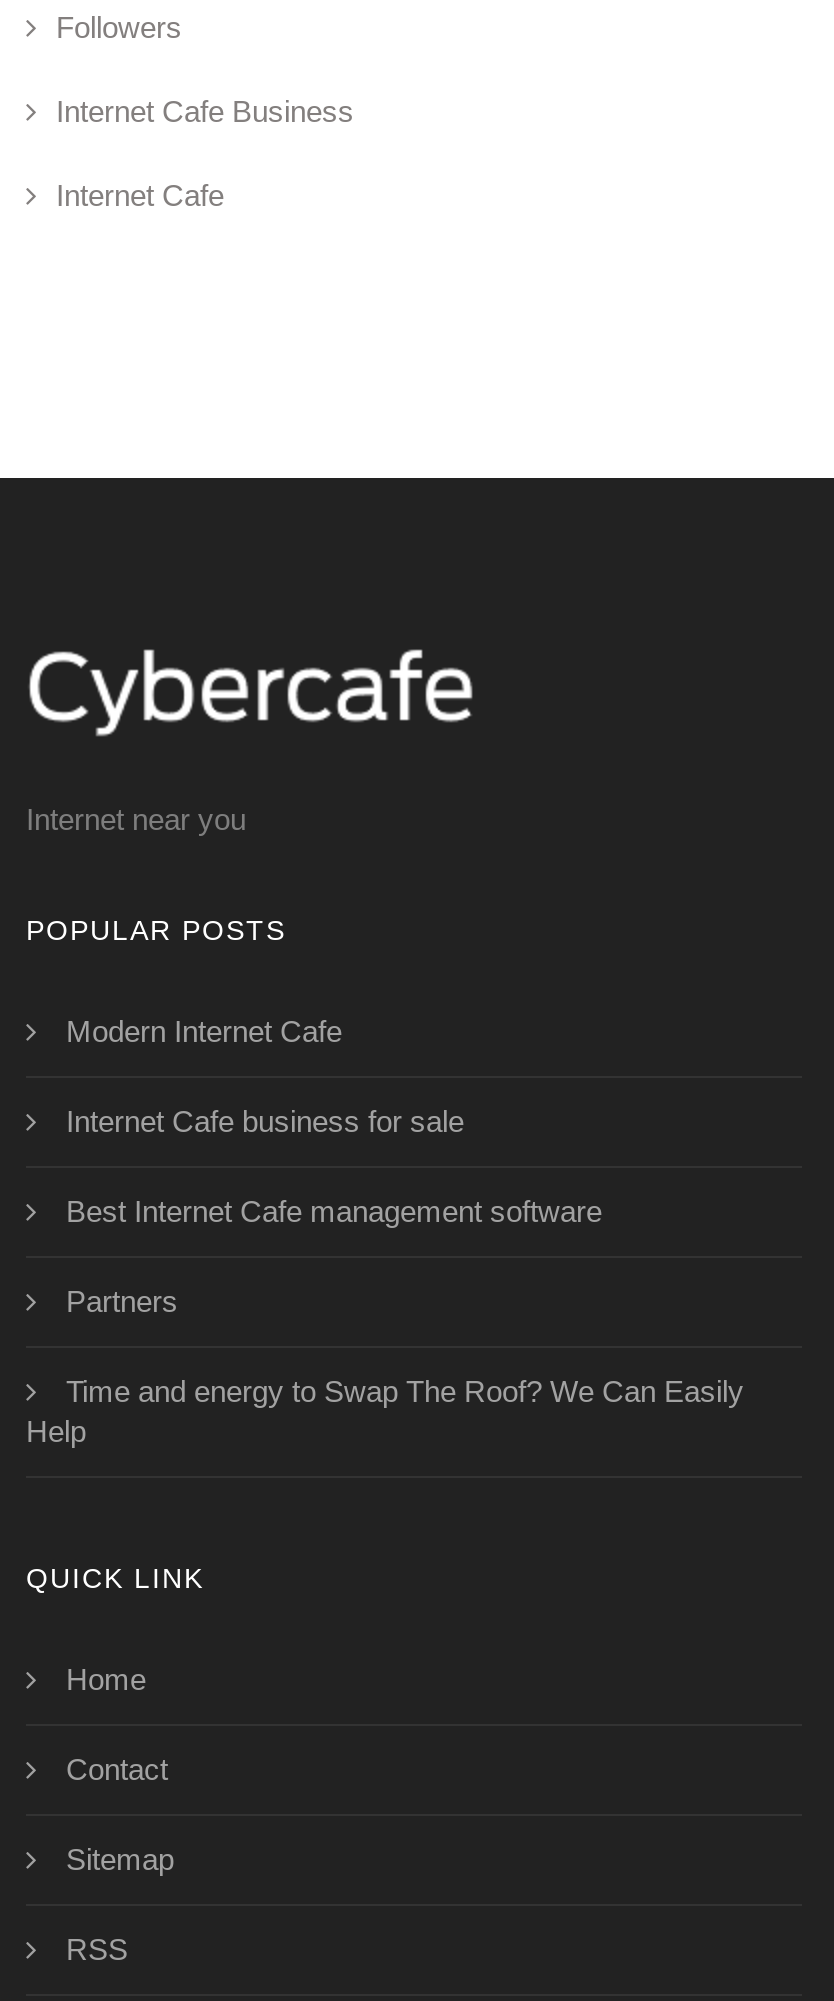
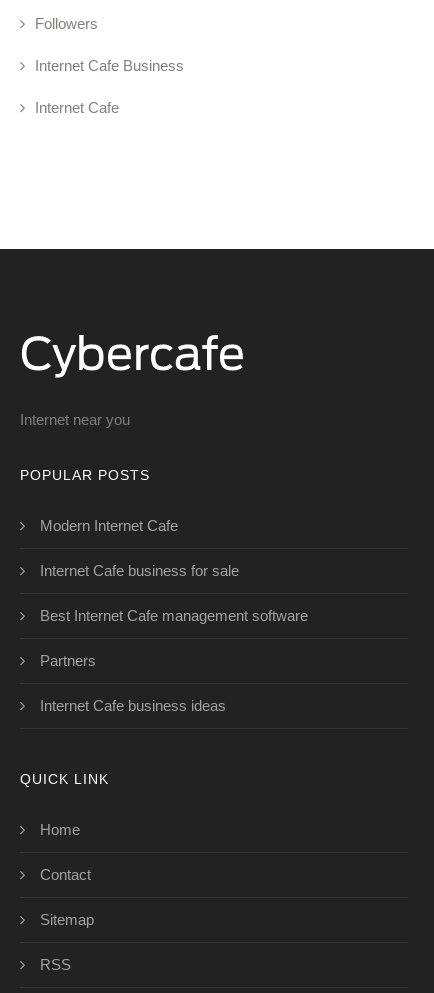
[26,1374,744,1448] Time and energy to Swap The Roof? We Can Easily | Help -> [40,697,226,714] Internet Cafe business ideas

